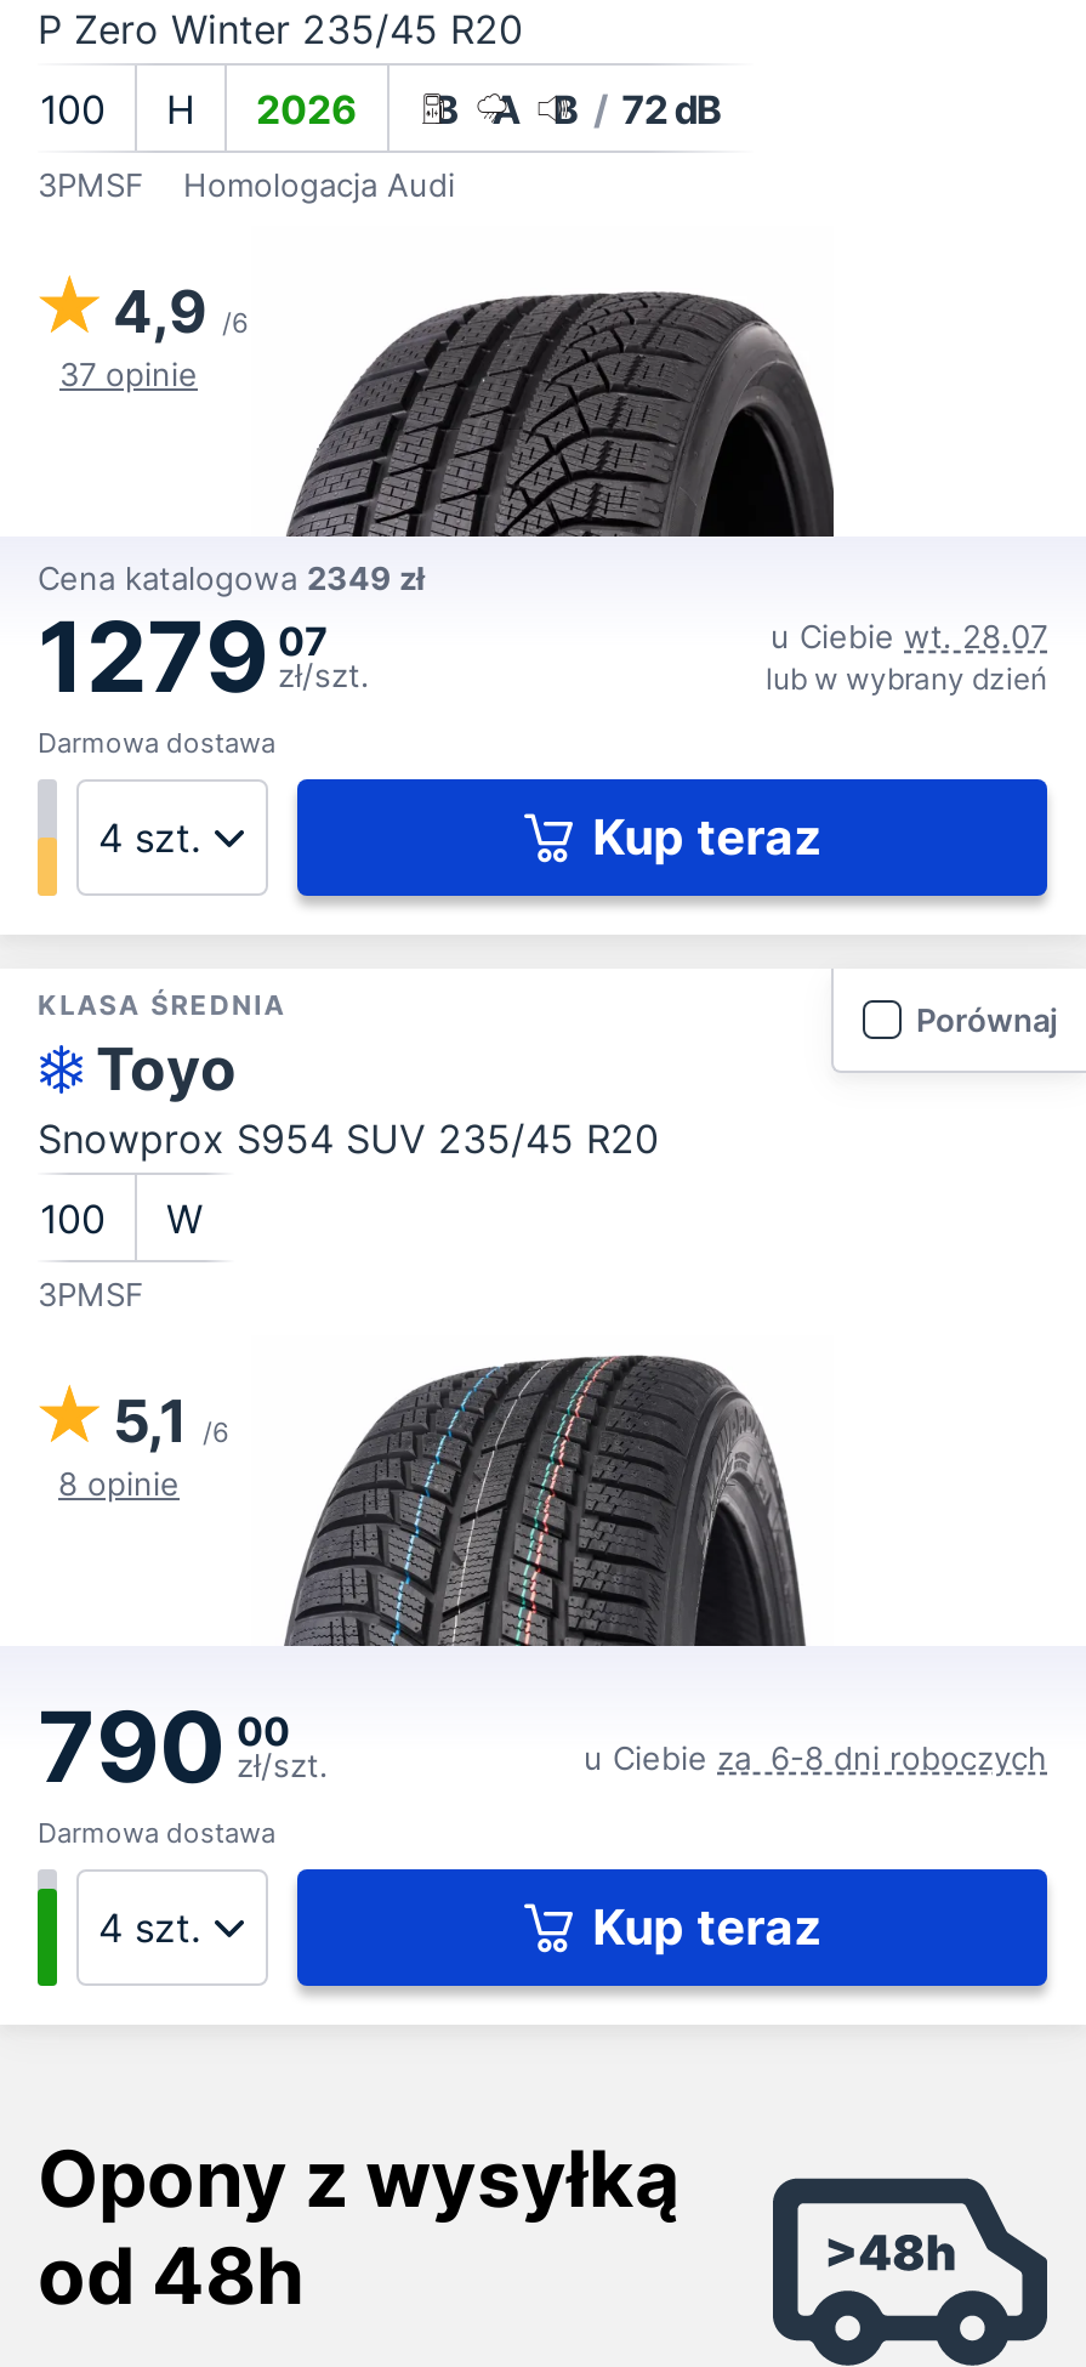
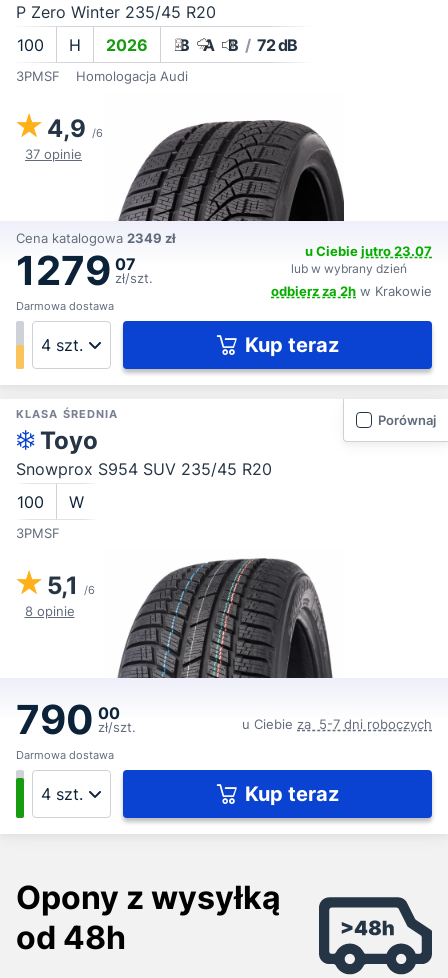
[771,617,1047,655] u Ciebie wt. 28.07 -> [305,243,432,259] u Ciebie jutro 23.07
none -> [271,283,432,299] odbierz za 2h w Krakowie
[584,1738,1047,1777] u Ciebie za 6-8 dni roboczych -> [242,716,432,732] u Ciebie za 5-7 dni roboczych

